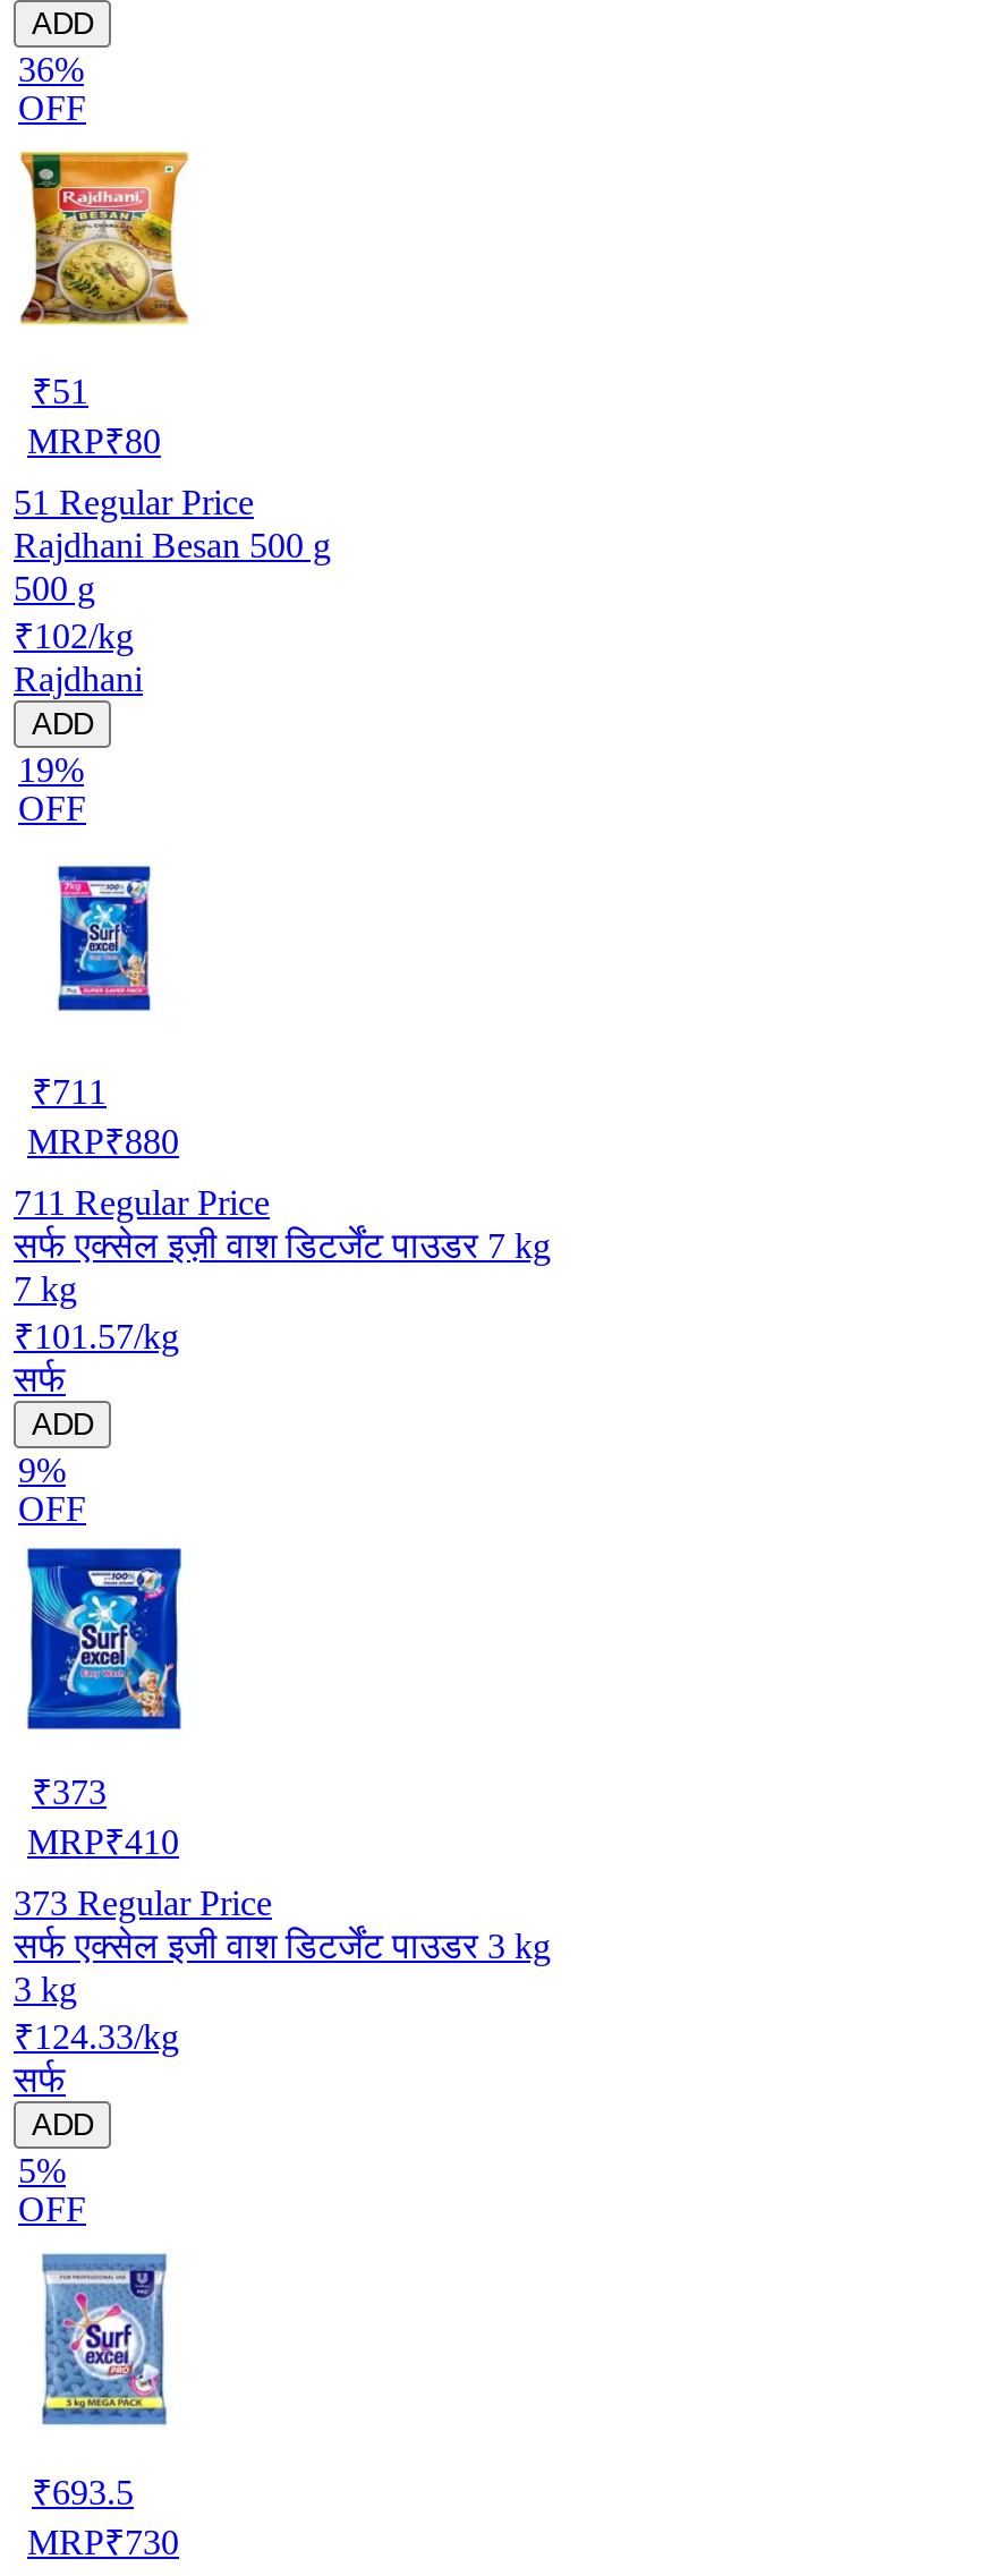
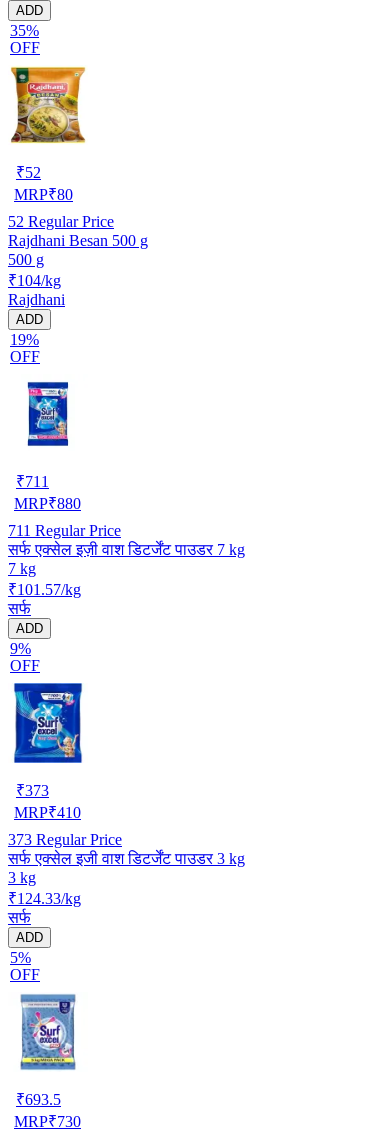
[18,49,84,88] 36% -> [10,22,39,39] 35%
[32,371,88,410] ₹51 -> [16,164,41,181] ₹52
[14,482,254,521] 51 Regular Price -> [8,213,114,230] 52 Regular Price
[14,616,134,654] ₹102/kg -> [8,272,61,289] ₹104/kg

